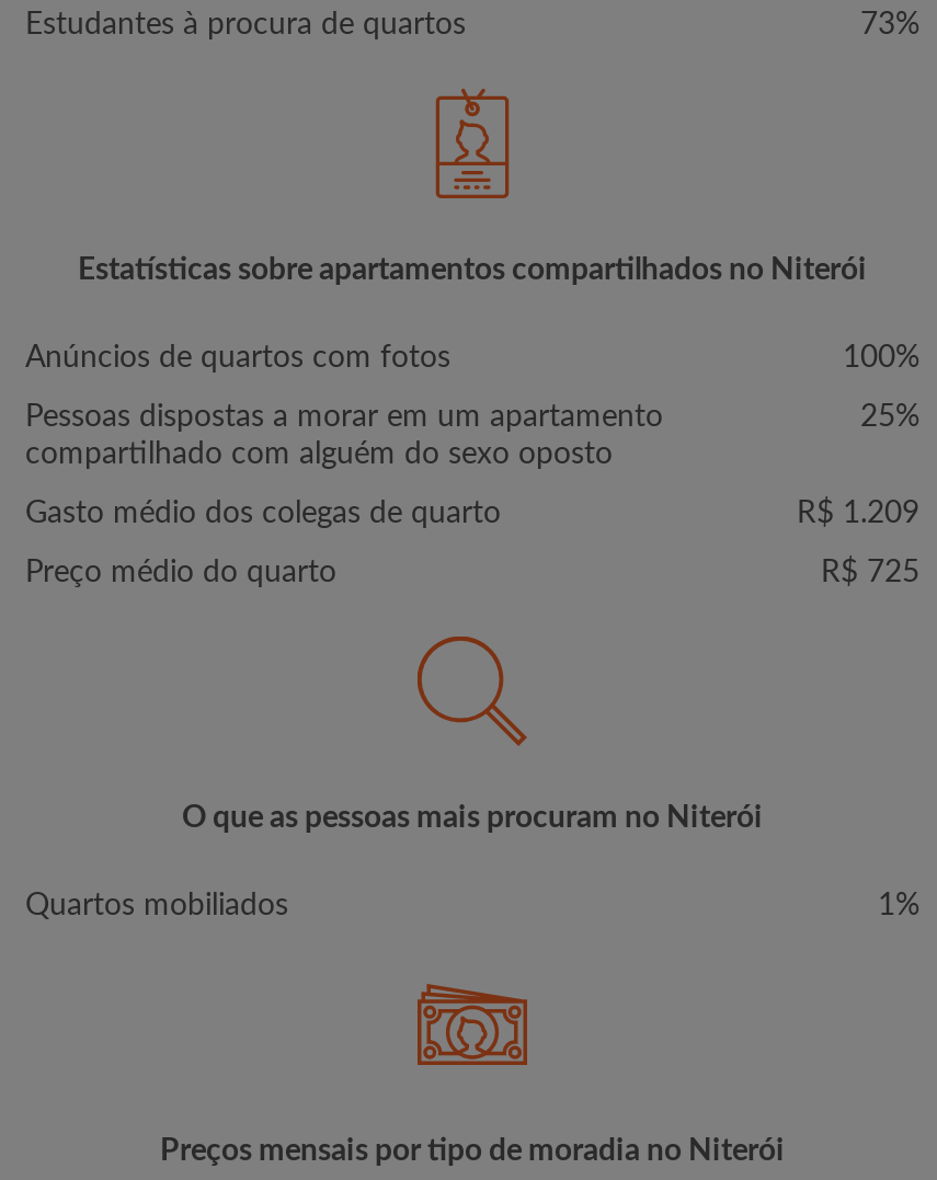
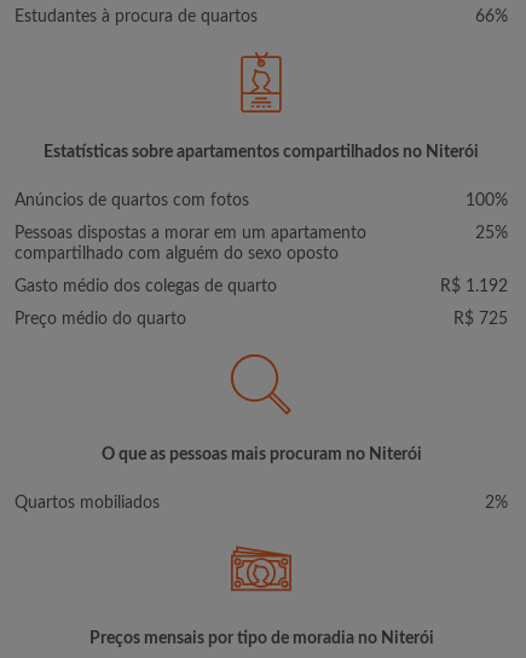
[860,10,919,41] 73% -> [475,8,508,25] 66%
[797,499,919,529] R$ 1.209 -> [440,278,508,295] R$ 1.192
[878,891,919,921] 1% -> [485,495,508,512] 2%

